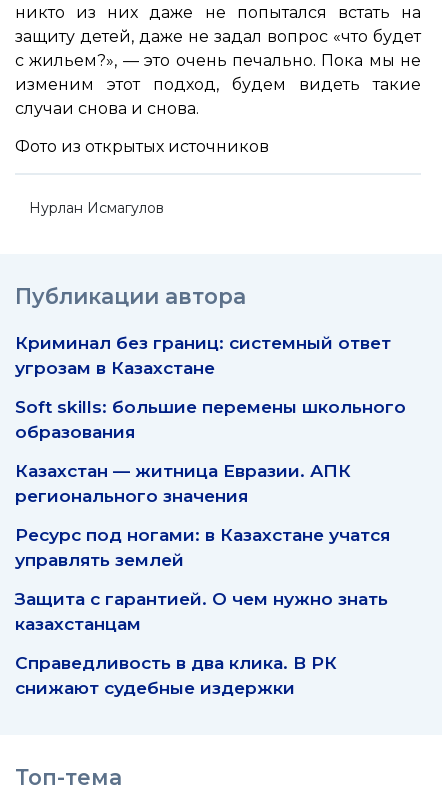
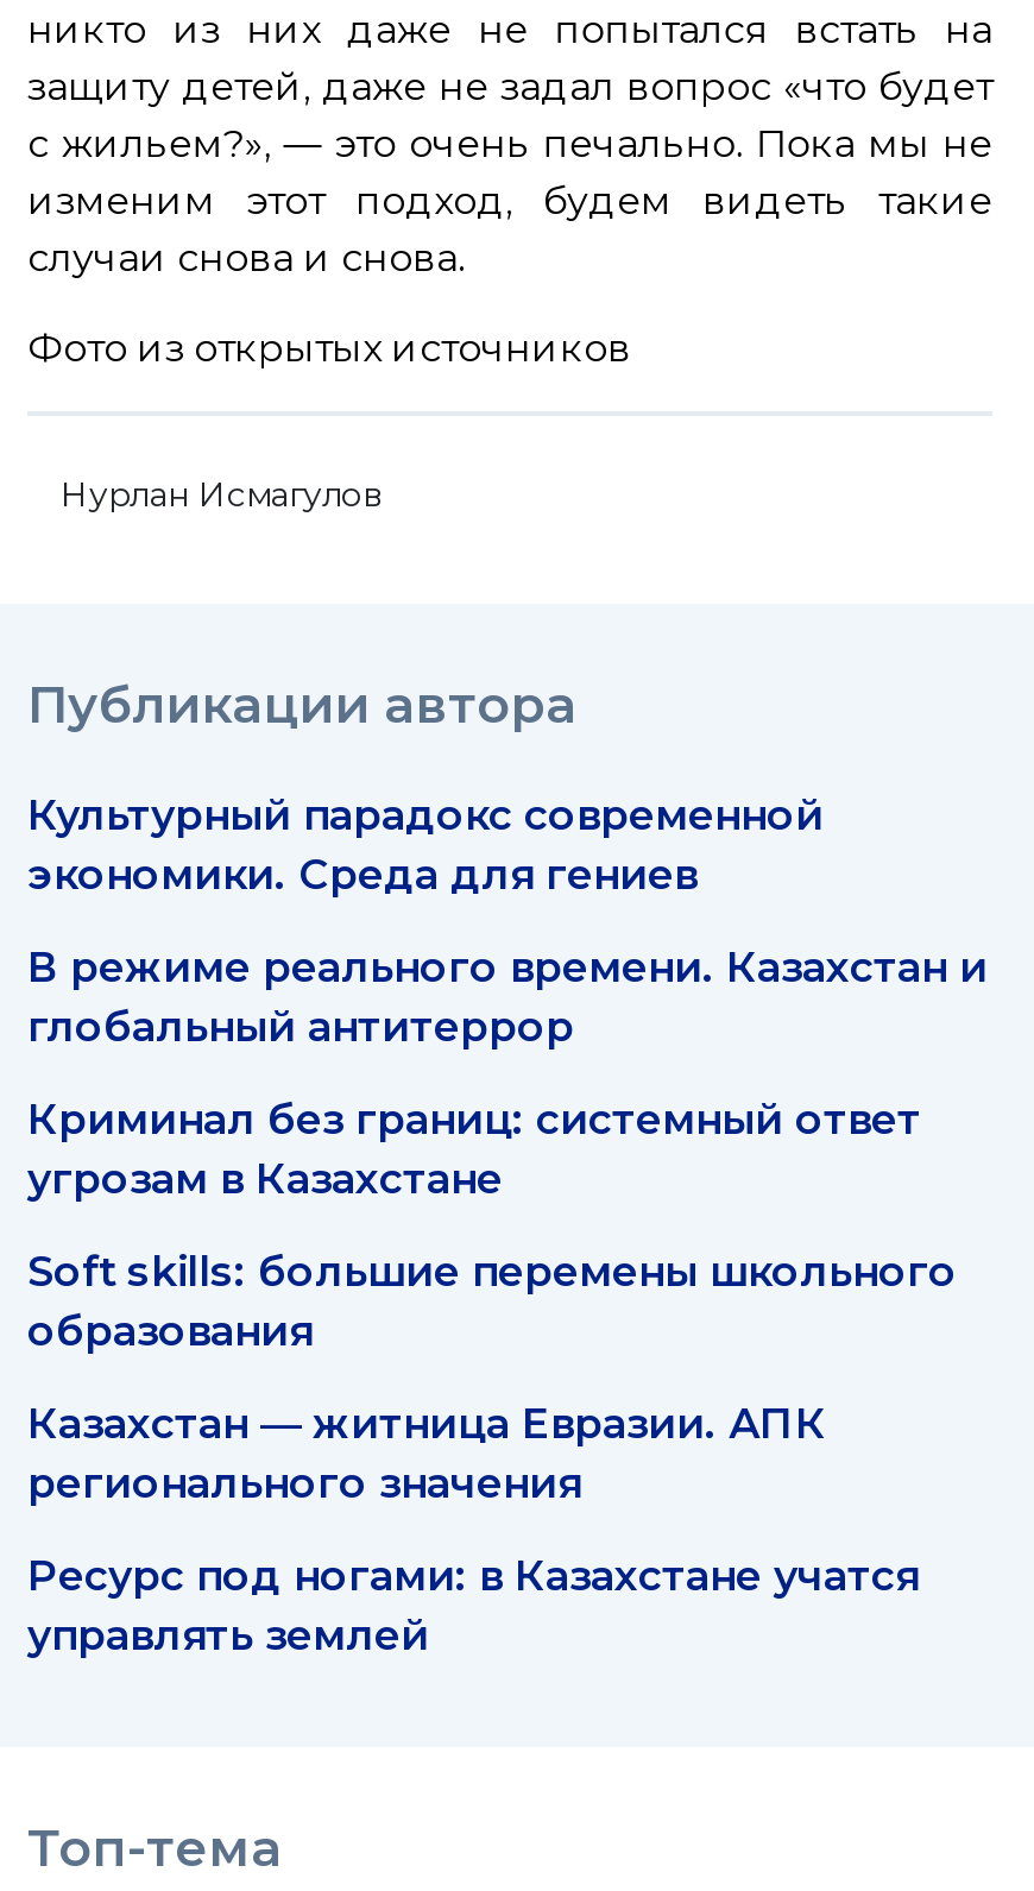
none -> [27,788,988,1050] Культурный парадокс современной | экономики. Среда для гениев | В режиме реального времени. Казахстан и | глобальный антитеррор
moved [15,332,406,570] -> [27,1093,957,1659]: Криминал без границ: системный ответ | угрозам в Казахстане | Soft skills: большие перемены школьного | образования | Казахстан — житница Евразии. АПК | регионального значения | Ресурс под ногами: в Казахстане учатся | управлять землей
[15,588,388,698] Защита с гарантией. О чем нужно знать | казахстанцам | Справедливость в два клика. В РК | снижают судебные издержки -> none

